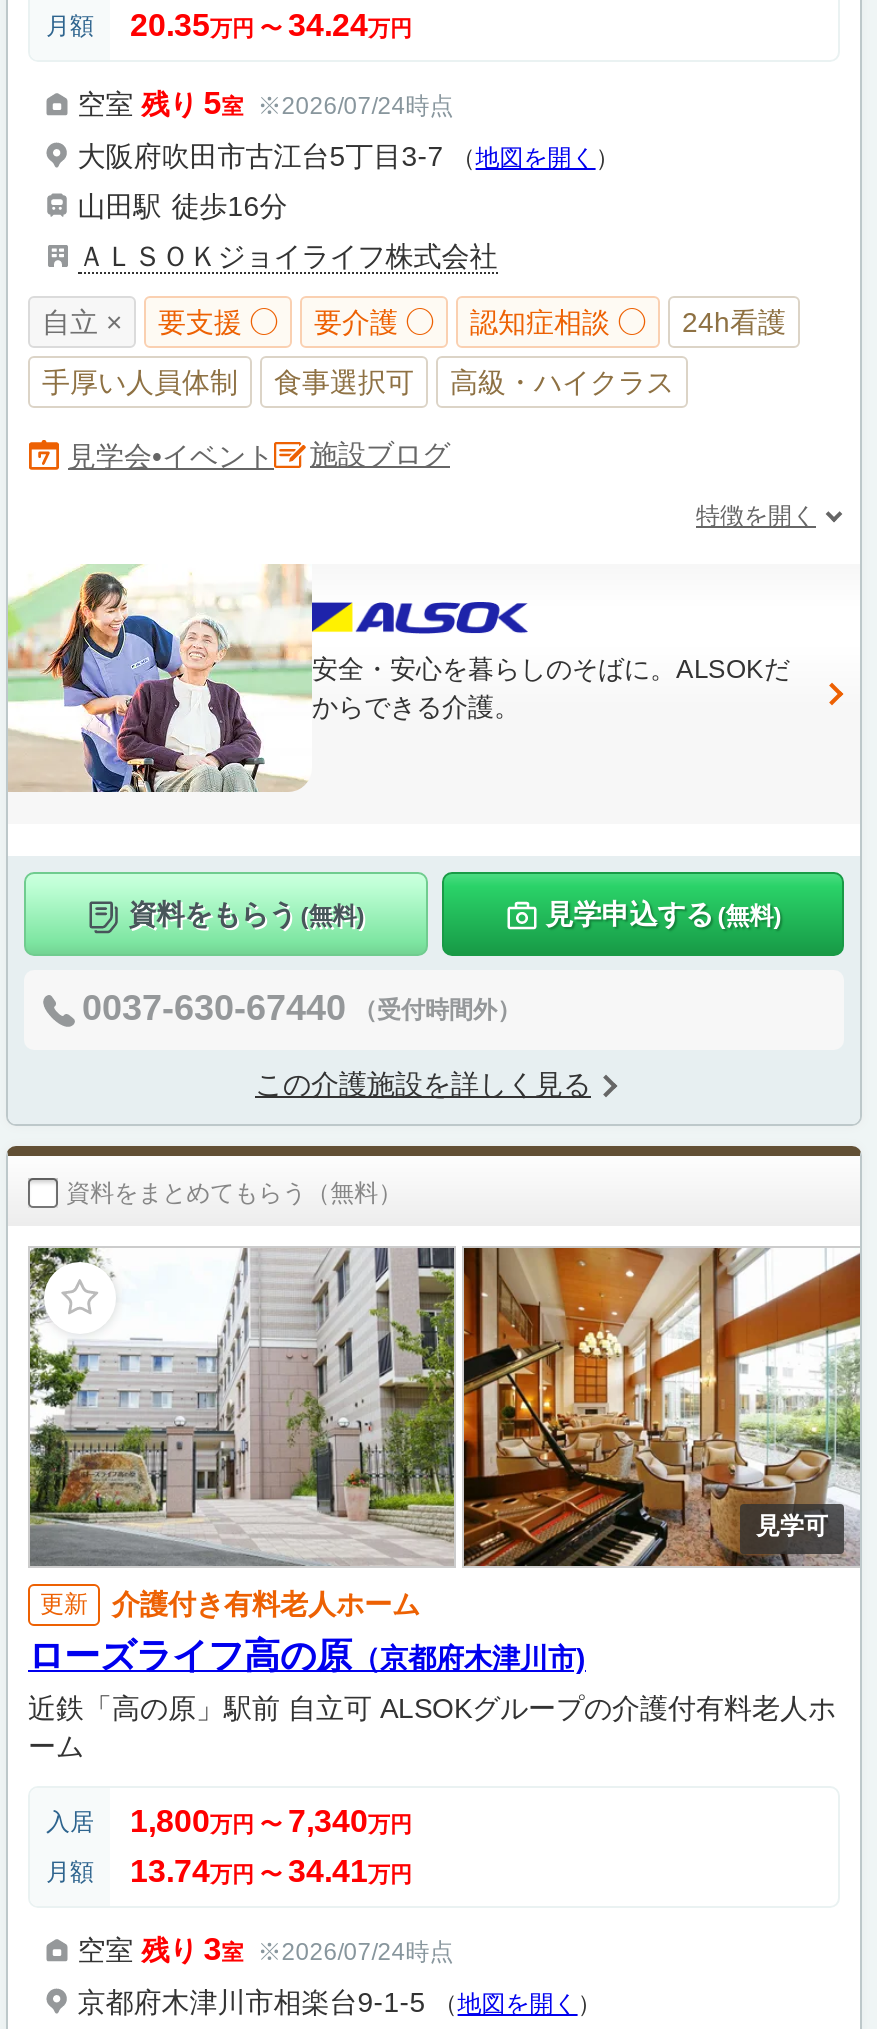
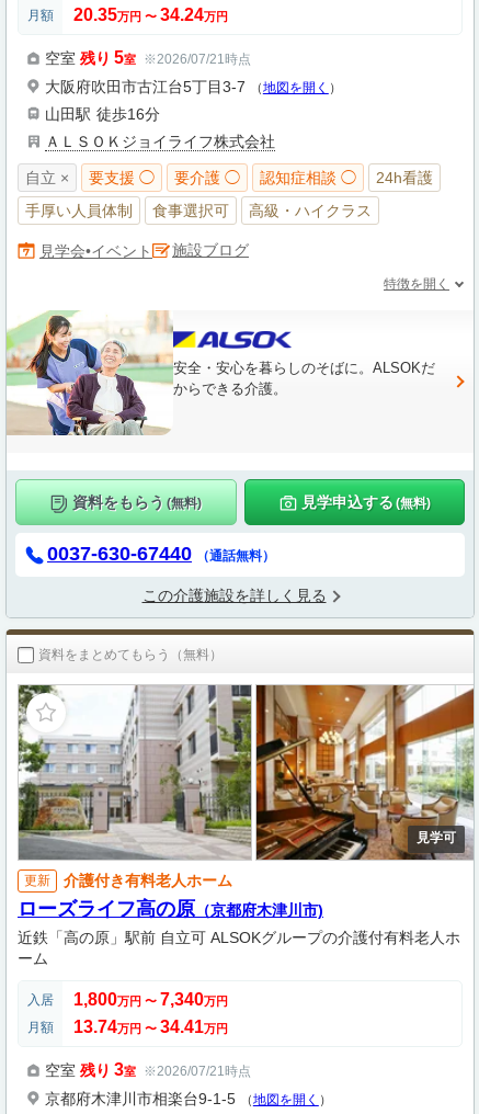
[78,87,454,121] 空室残り 5室 ※2026/07/24時点 -> [45,49,251,67] 空室残り 5室 ※2026/07/21時点
[82,989,521,1029] 0037-630-67440 （受付時間外） -> [47,543,275,565] 0037-630-67440 （通話無料）
[78,1933,454,1967] 空室残り 3室 ※2026/07/24時点 -> [45,1061,251,1079] 空室残り 3室 ※2026/07/21時点

